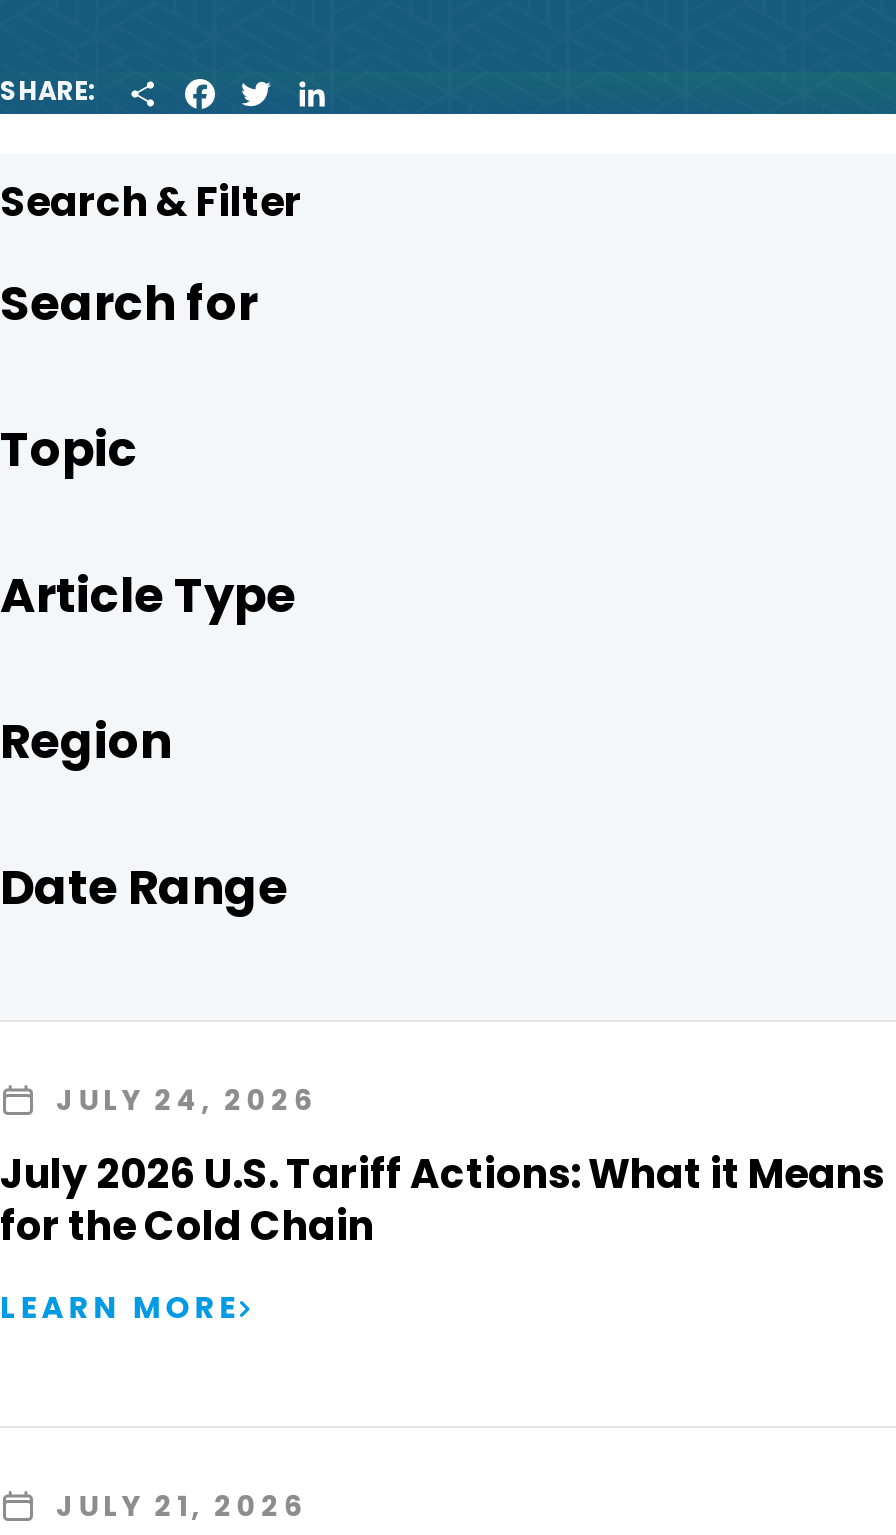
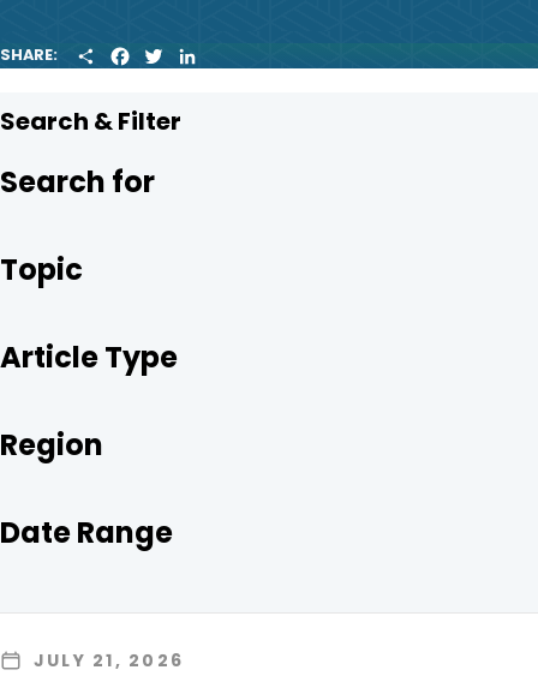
[0,1080,884,1328] JULY 24, 2026 | July 2026 U.S. Tariff Actions: What it Means | for the Cold Chain | LEARN MORE -> none

